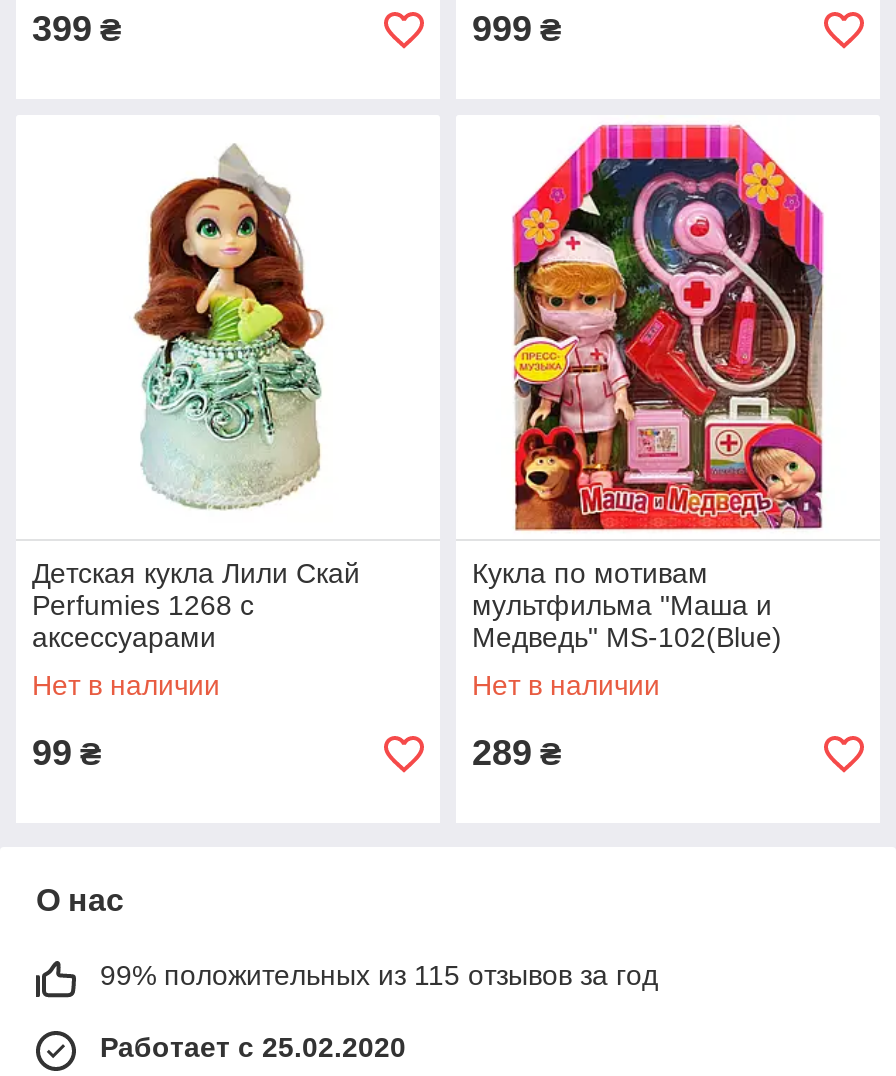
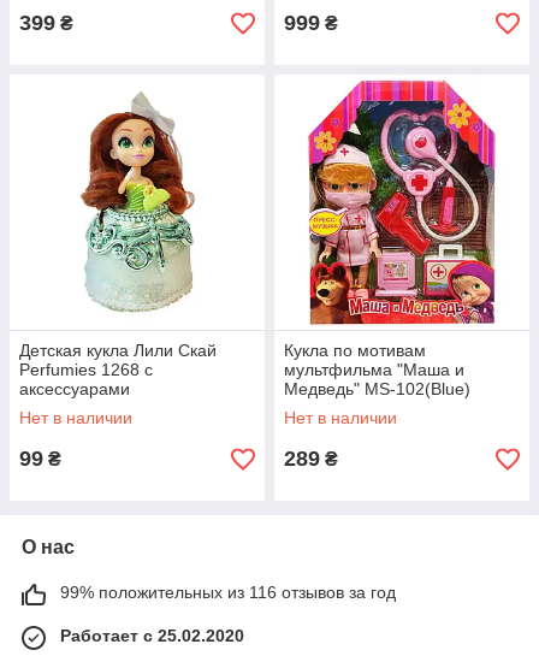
[100,959,658,991] 99% положительных из 115 отзывов за год -> [60,583,396,602] 99% положительных из 116 отзывов за год

